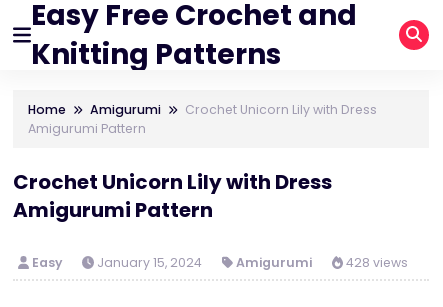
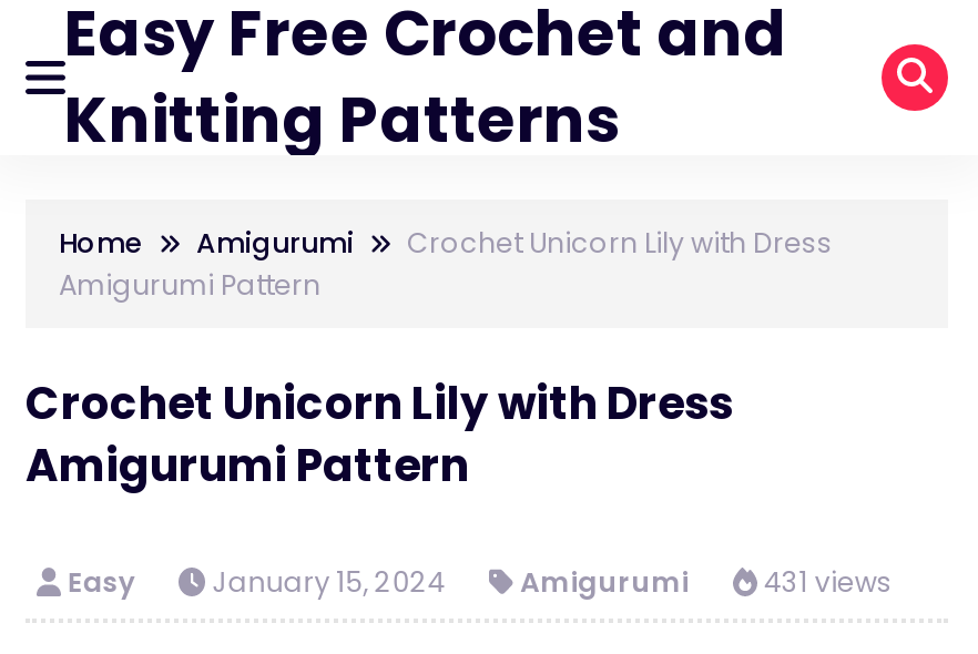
[32,254,408,271] Easy January 15, 2024 Amigurumi 428 views -> [67,563,892,601] Easy January 15, 2024 Amigurumi 431 views

